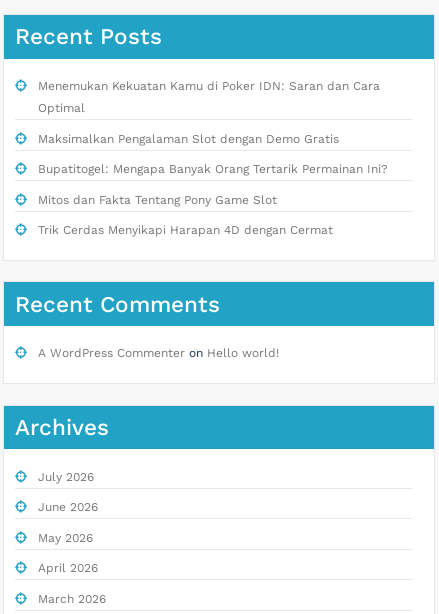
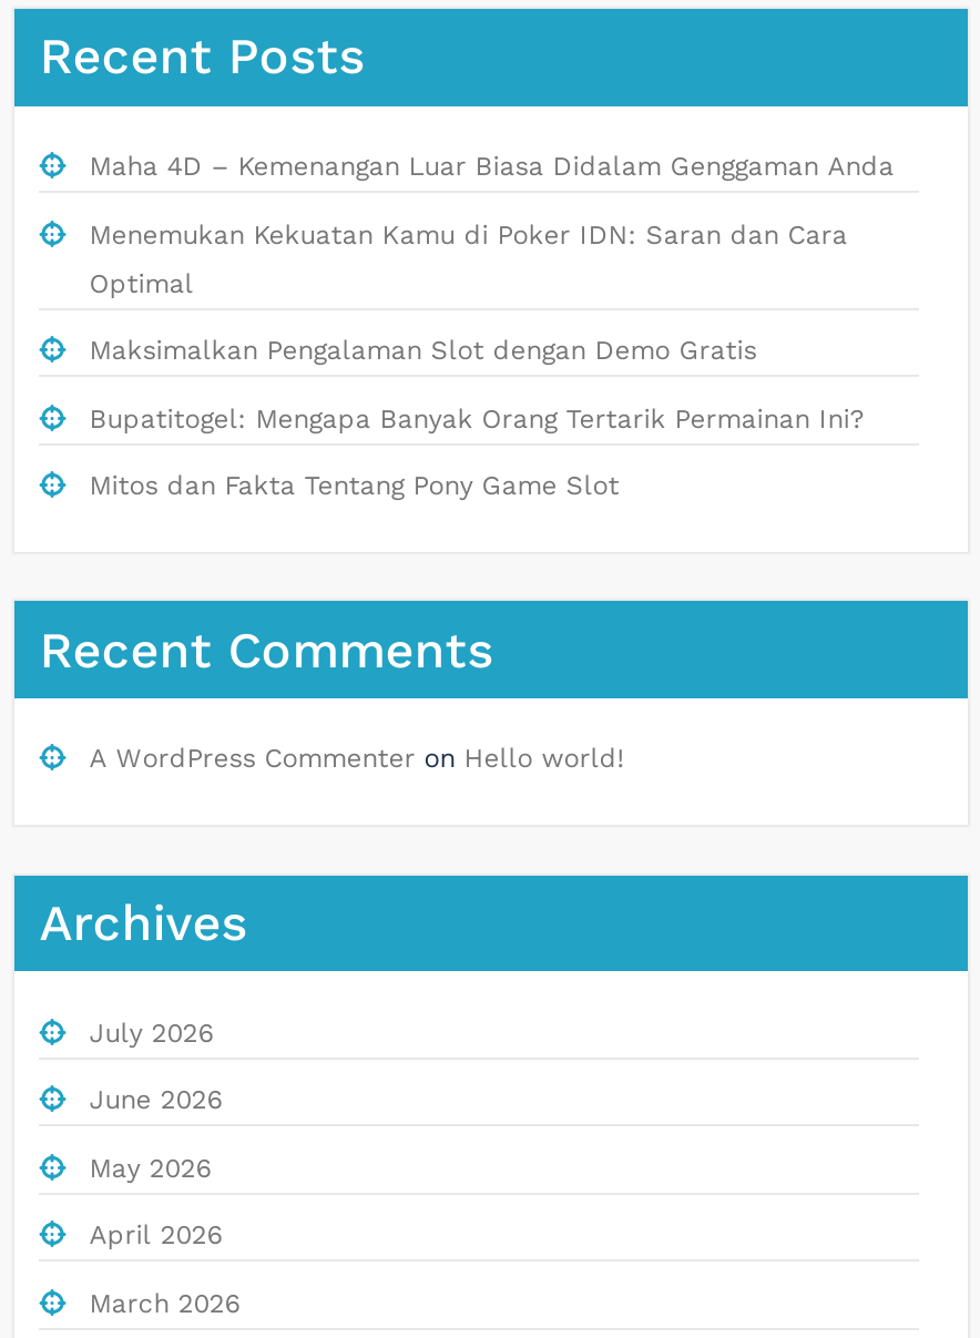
none -> [89,151,894,182] Maha 4D – Kemenangan Luar Biasa Didalam Genggaman Anda
moved [38,79,388,207] -> [89,219,865,502]: Menemukan Kekuatan Kamu di Poker IDN: Saran dan Cara | Optimal | Maksimalkan Pengalaman Slot dengan Demo Gratis | Bupatitogel: Mengapa Banyak Orang Tertarik Permainan Ini? | Mitos dan Fakta Tentang Pony Game Slot
[38,223,333,237] Trik Cerdas Menyikapi Harapan 4D dengan Cermat -> none

